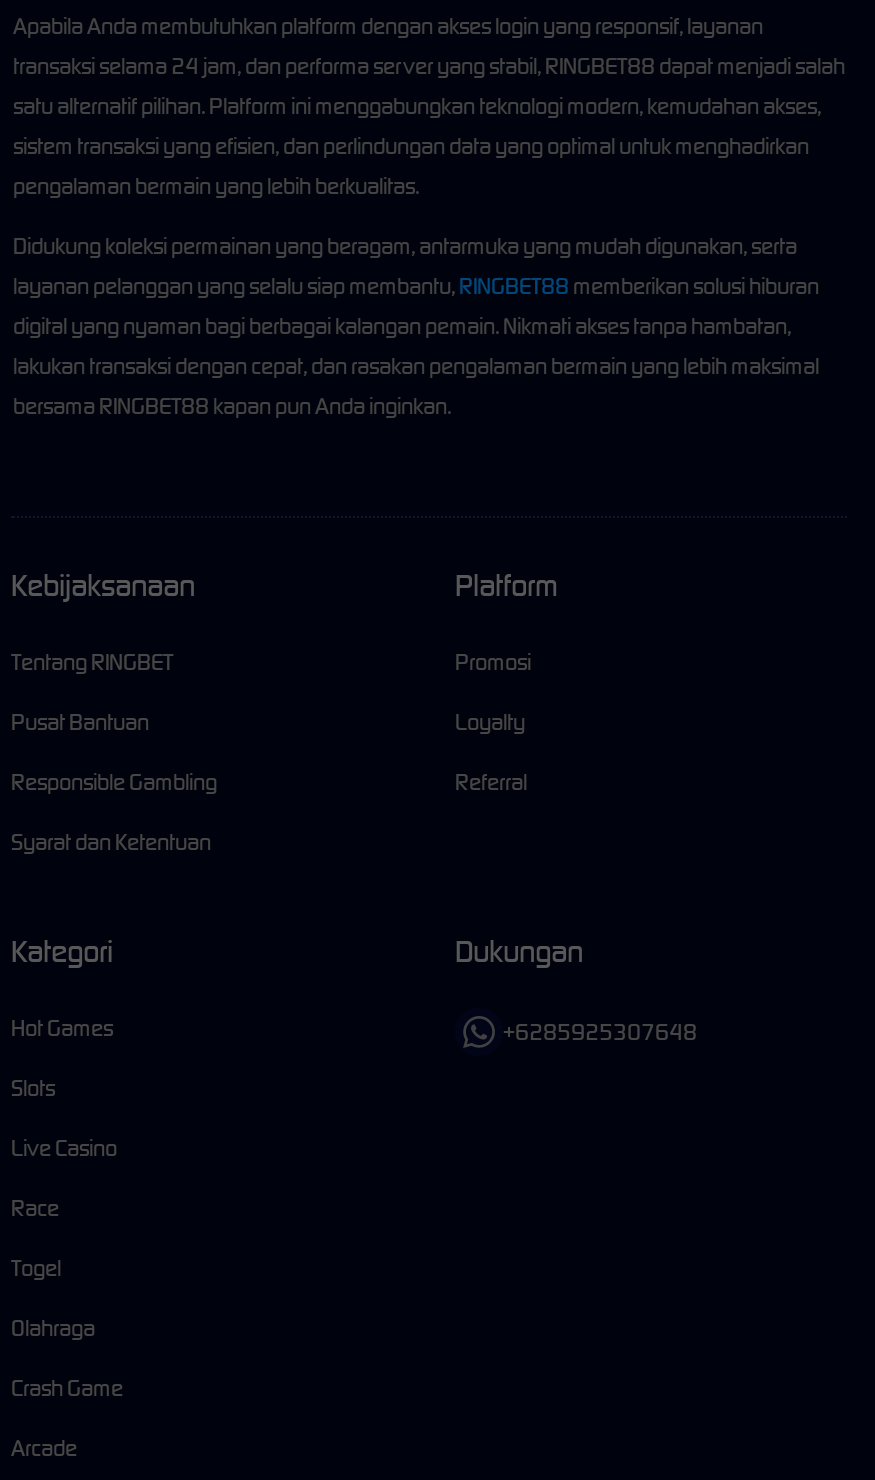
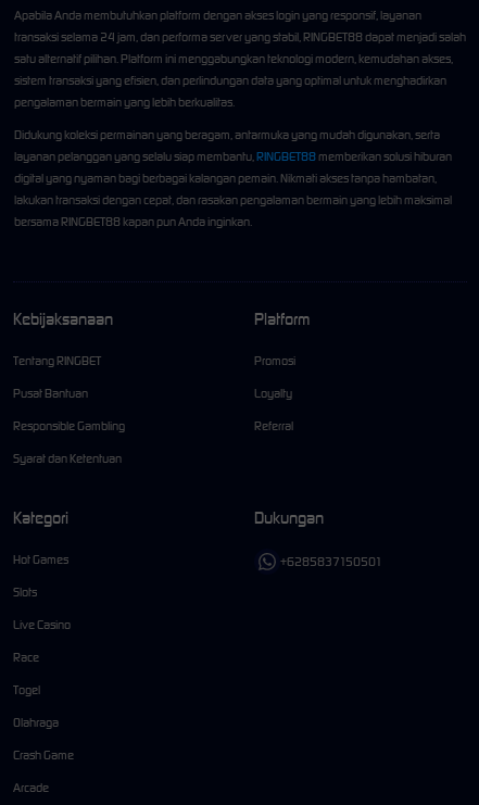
[503,1018,697,1046] +6285925307648 -> [280,554,382,569] +6285837150501

